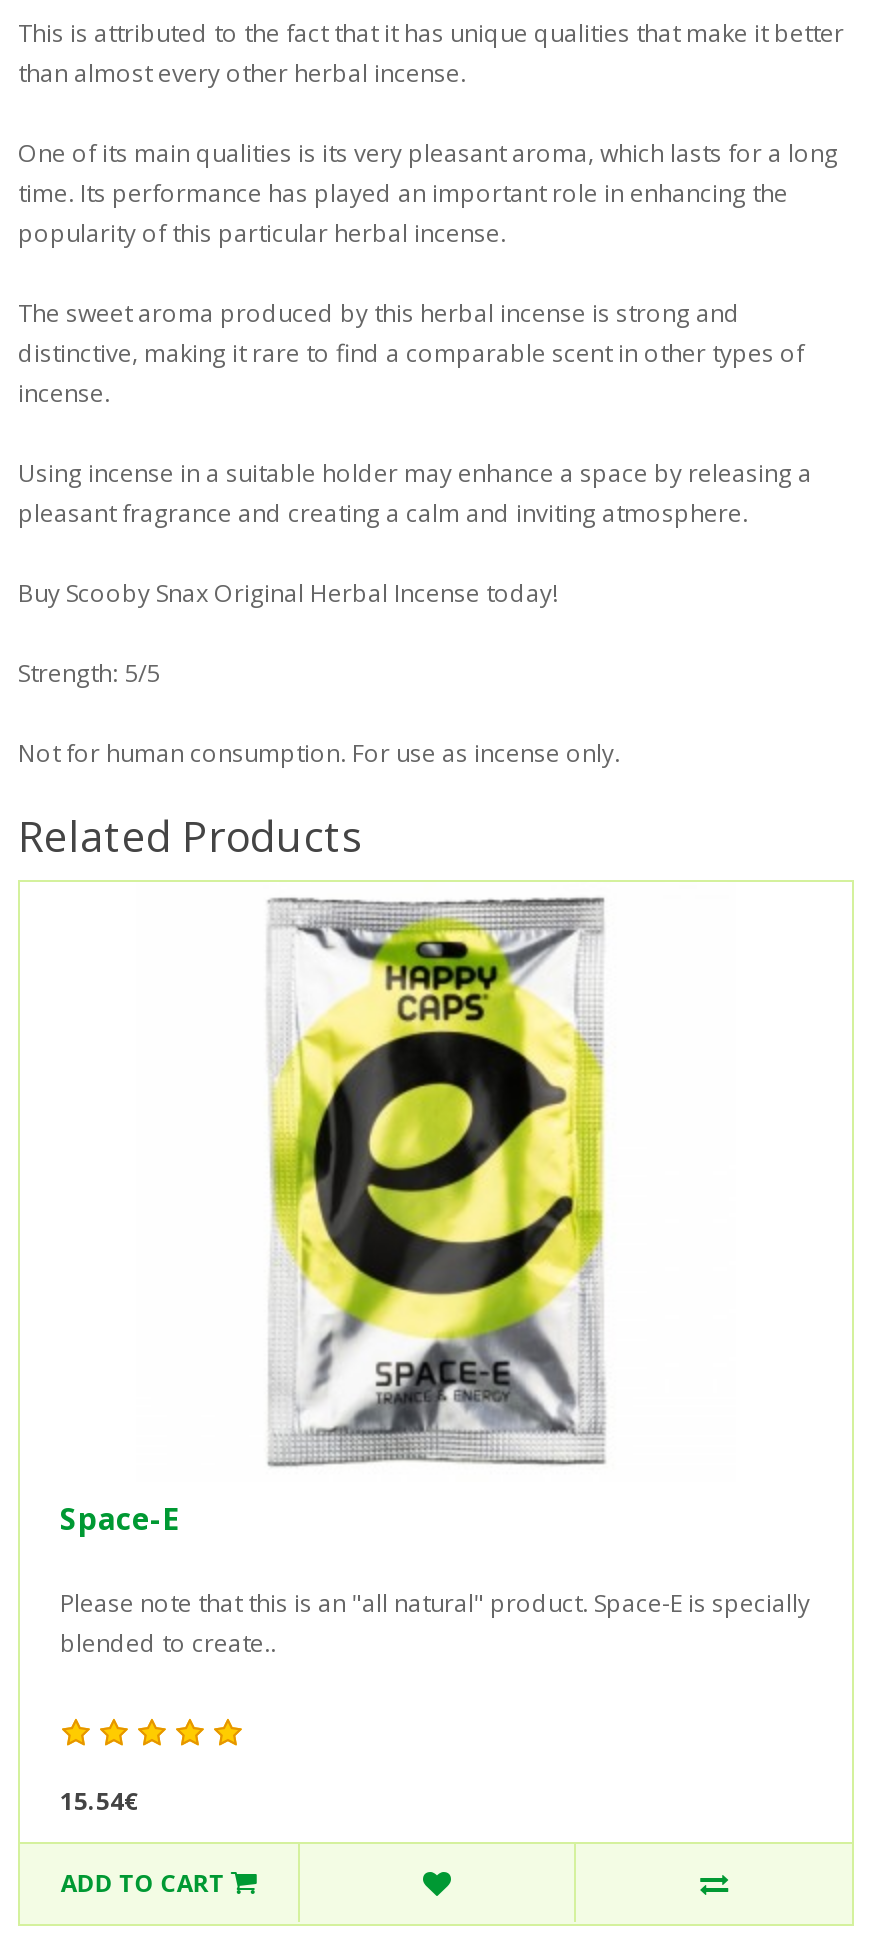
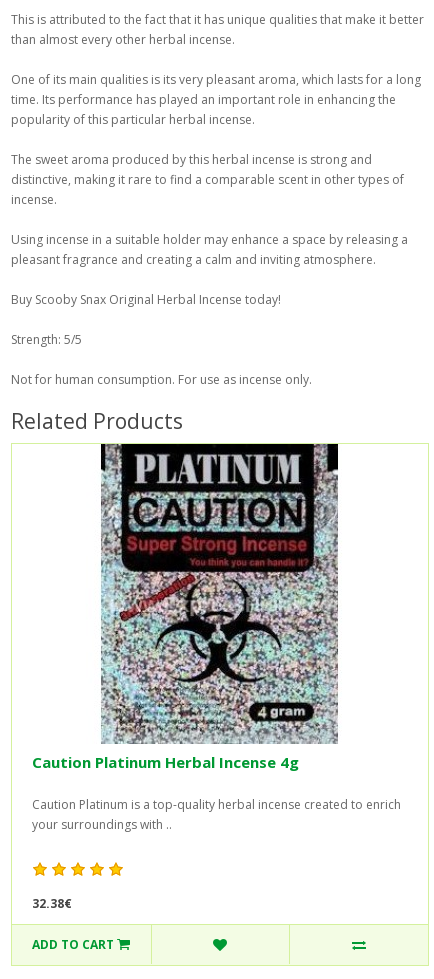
[60,882,672,1538] [image] | Space-E -> [32,443,339,772] [image] | Caution Platinum Herbal Incense 4g
[60,1585,810,1659] Please note that this is an "all natural" product. Space-E is specially | blended to create.. -> [32,796,401,833] Caution Platinum is a top-quality herbal incense created to enrich | your surroundings with ..
[60,1784,140,1818] 15.54€ -> [32,895,72,912] 32.38€

